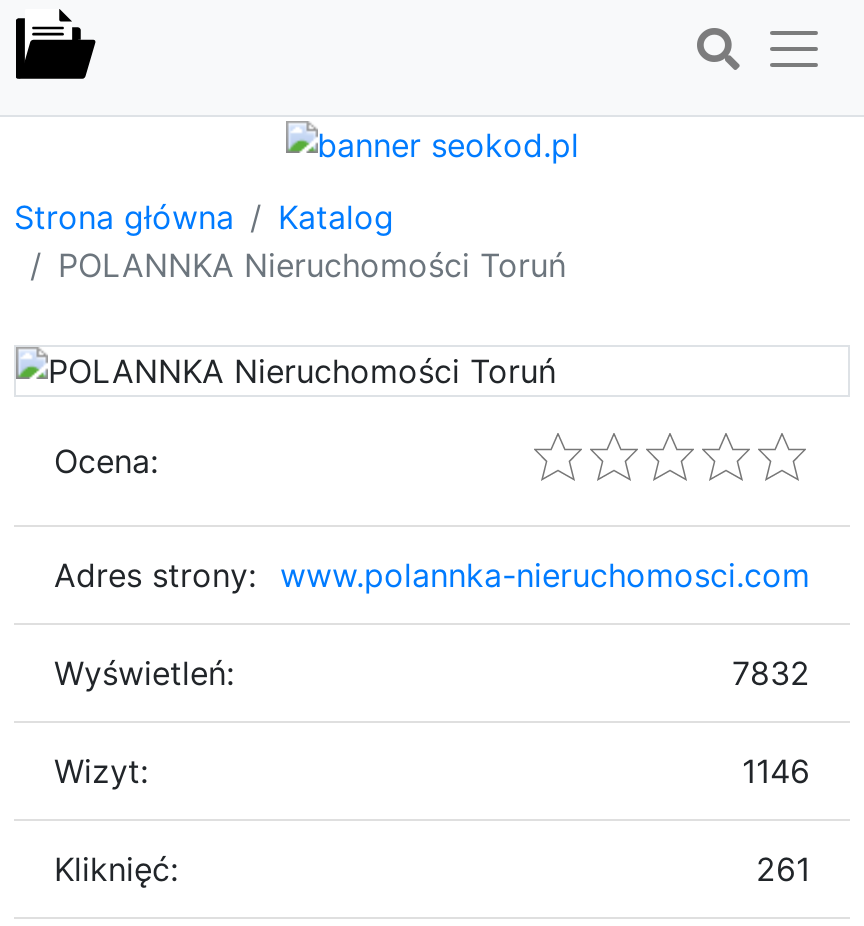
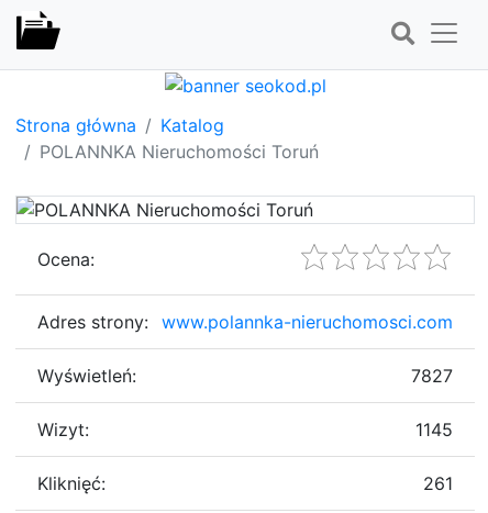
[732,652,810,692] 7832 -> [411,364,453,386] 7827
[742,750,810,790] 1146 -> [415,418,453,440] 1145

